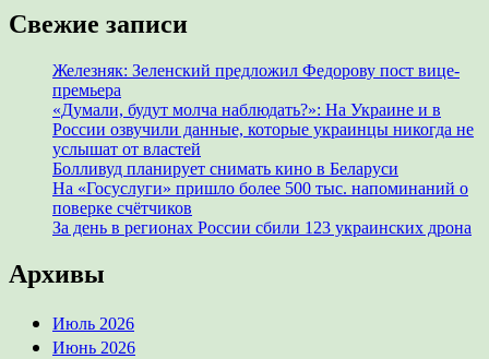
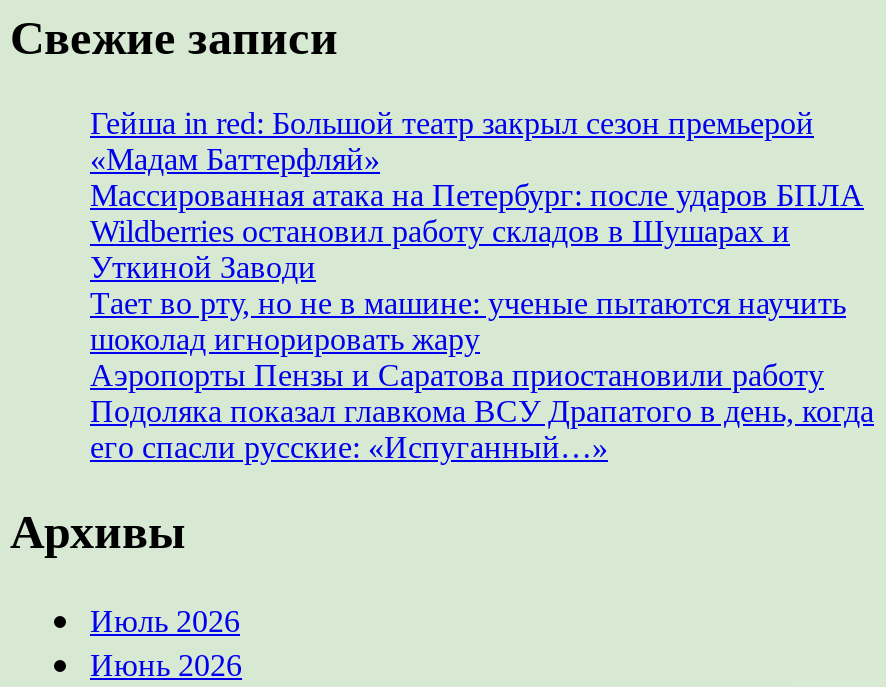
[52,61,474,237] Железняк: Зеленский предложил Федорову пост вице- | премьера | «Думали, будут молча наблюдать?»: На Украине и в | России озвучили данные, которые украинцы никогда не | услышат от властей | Болливуд планирует снимать кино в Беларуси | На «Госуслуги» пришло более 500 тыс. напоминаний о | поверке счётчиков | За день в регионах России сбили 123 украинских дрона -> [90,105,874,463] Гейша in red: Большой театр закрыл сезон премьерой | «Мадам Баттерфляй» | Массированная атака на Петербург: после ударов БПЛА | Wildberries остановил работу складов в Шушарах и | Уткиной Заводи | Тает во рту, но не в машине: ученые пытаются научить | шоколад игнорировать жару | Аэропорты Пензы и Саратова приостановили работу | Подоляка показал главкома ВСУ Драпатого в день, когда | его спасли русские: «Испуганный…»

